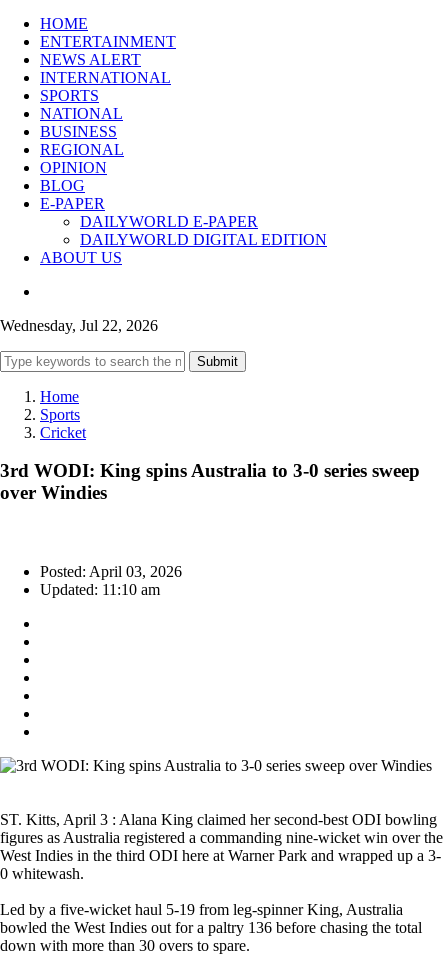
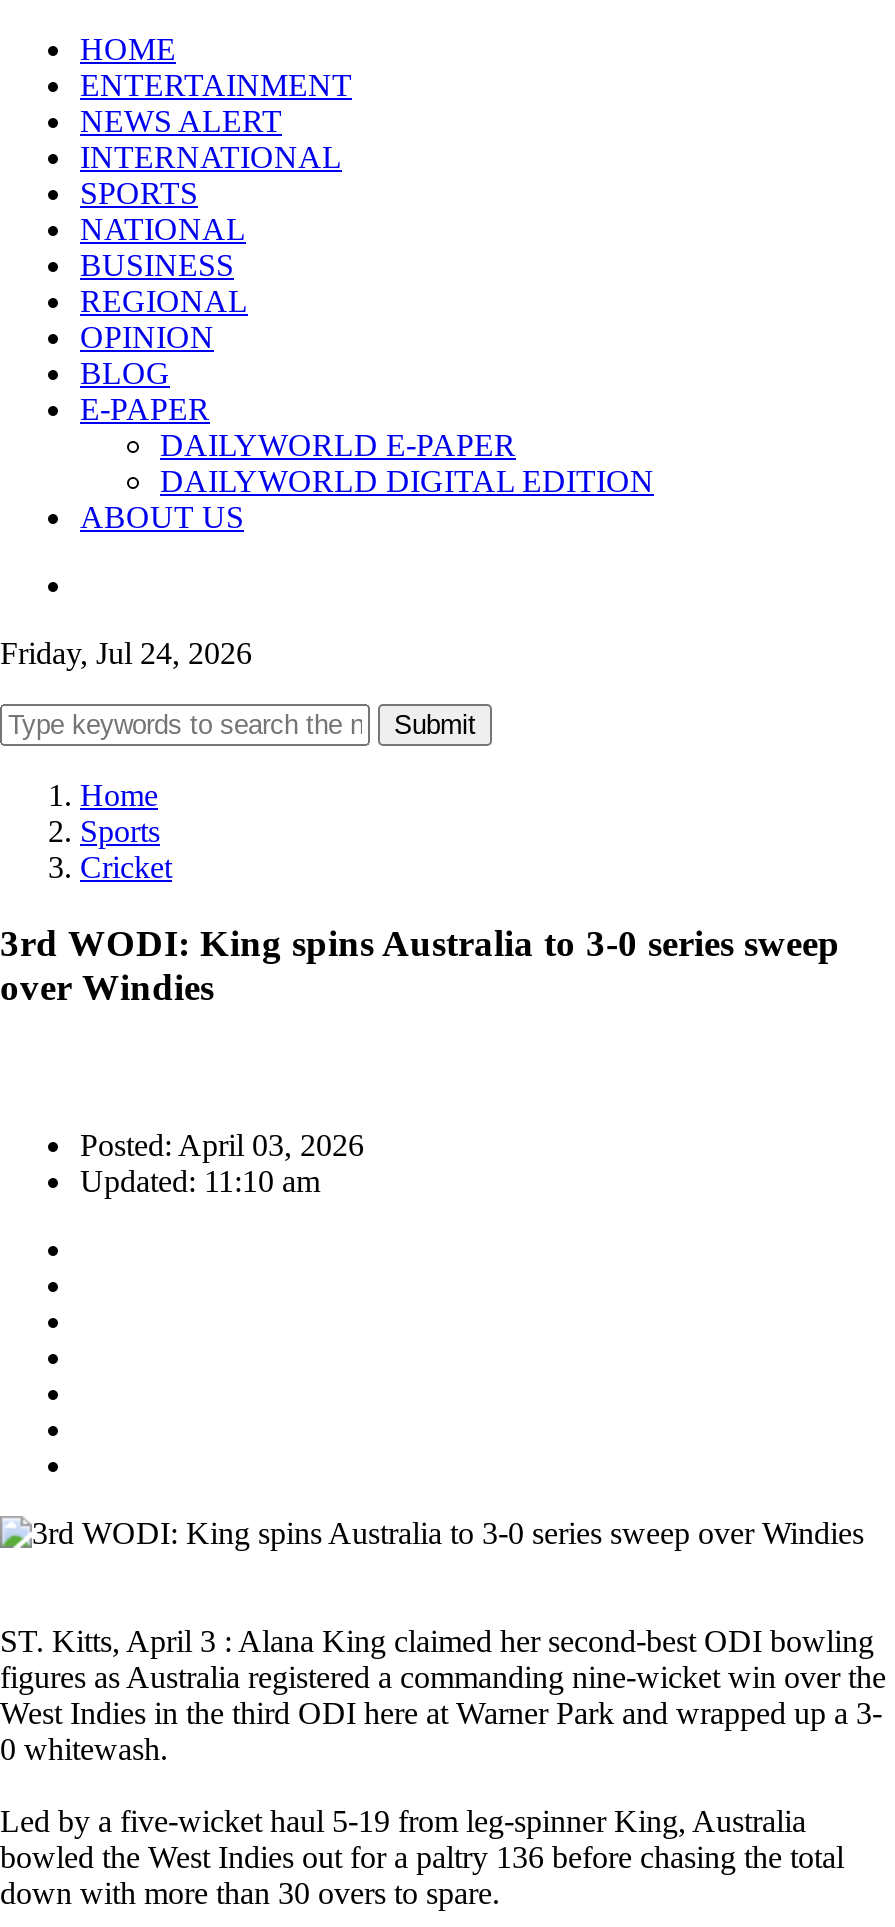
[0,317,158,334] Wednesday, Jul 22, 2026 -> [0,636,252,670] Friday, Jul 24, 2026

